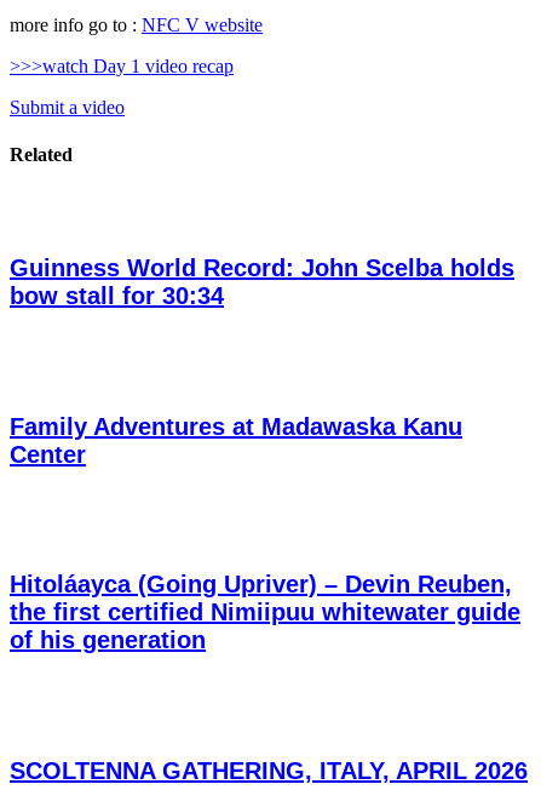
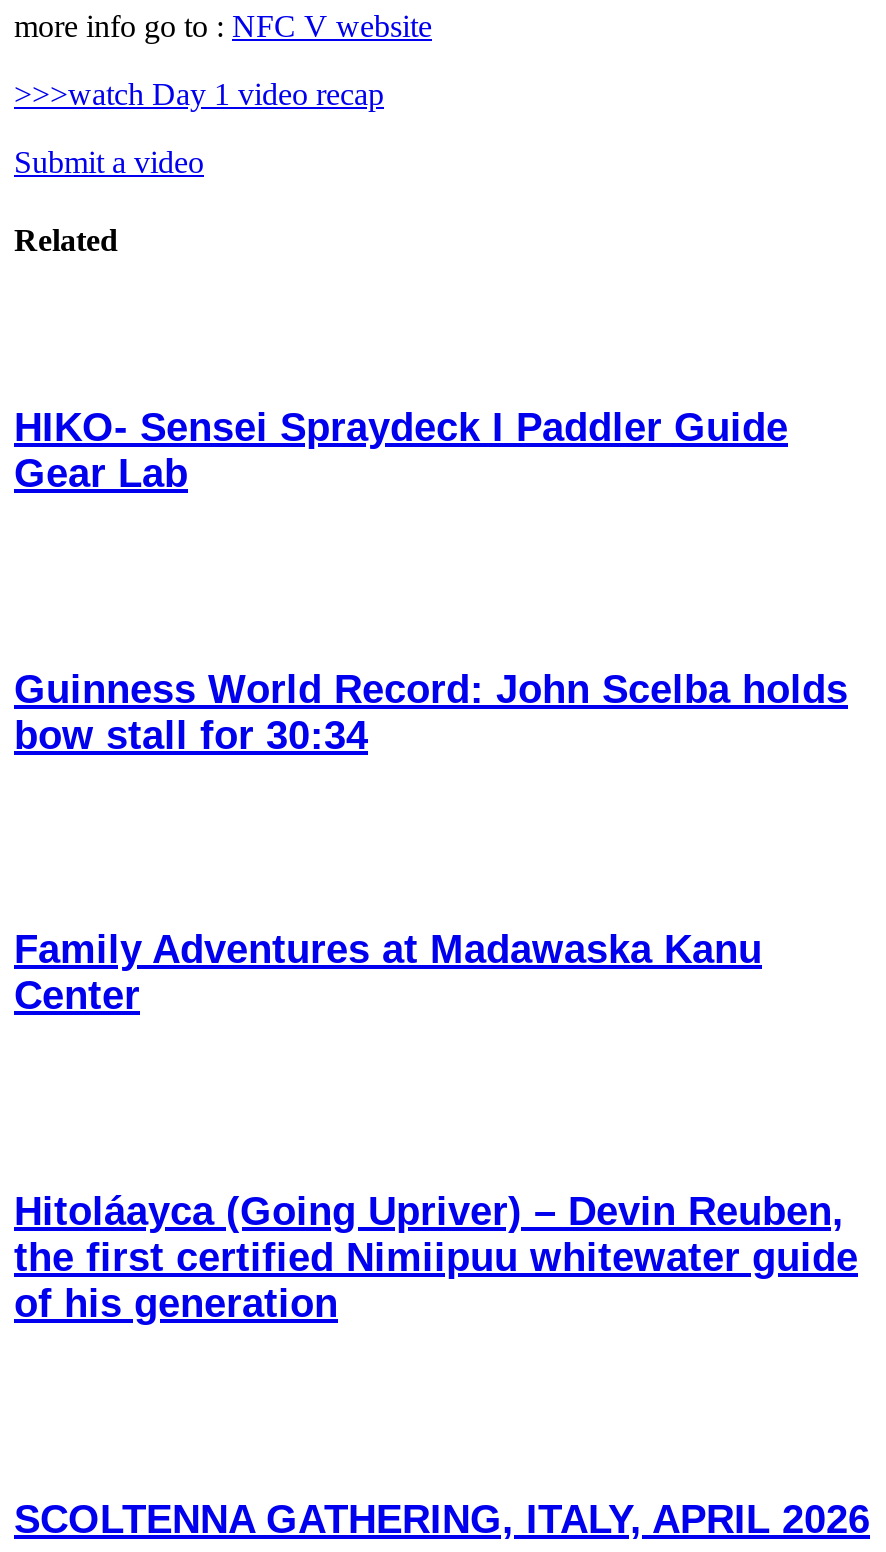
none -> [14,405,788,495] HIKO- Sensei Spraydeck I Paddler Guide | Gear Lab

